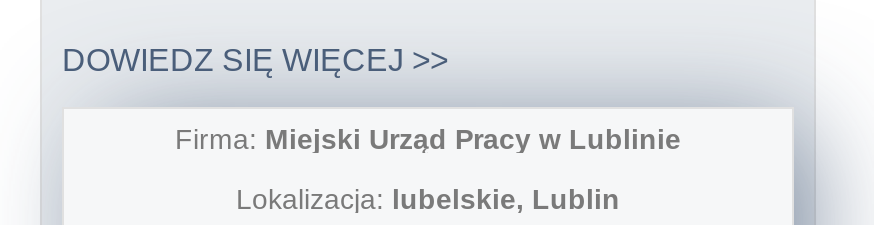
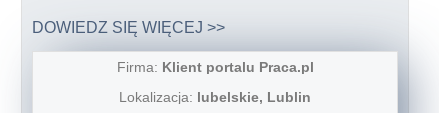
[175,122,681,154] Firma: Miejski Urząd Pracy w Lublinie -> [116,58,313,74] Firma: Klient portalu Praca.pl

